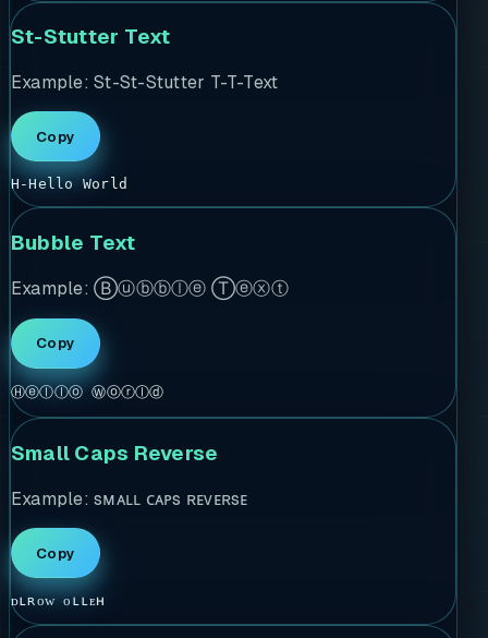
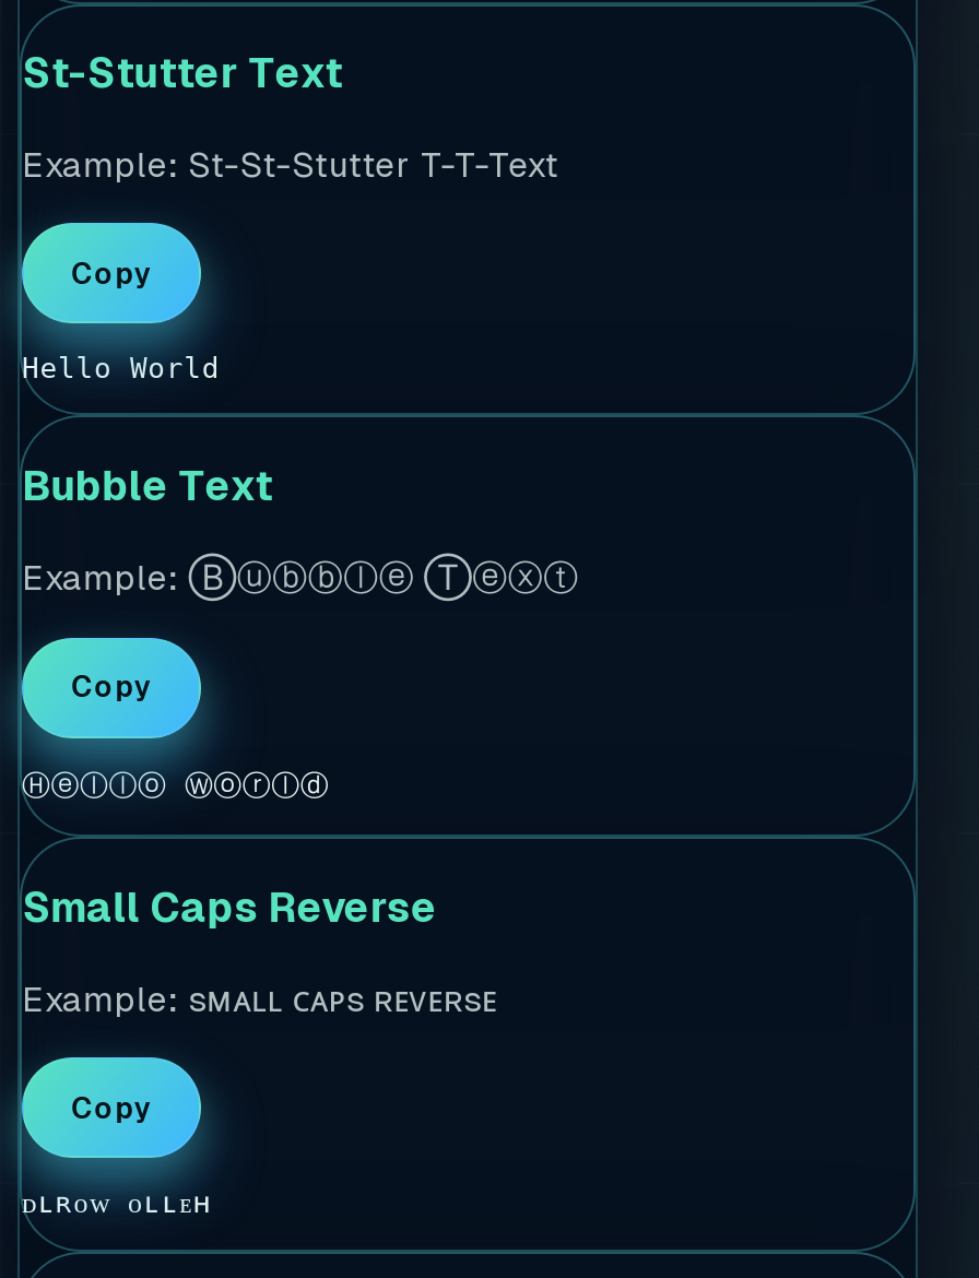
[11,176,128,192] H-Hello World -> [22,352,220,385] Hello World

